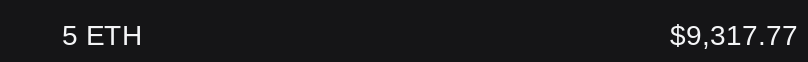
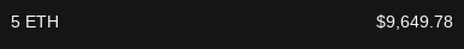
[670,19,798,51] $9,317.77 -> [376,12,453,31] $9,649.78

